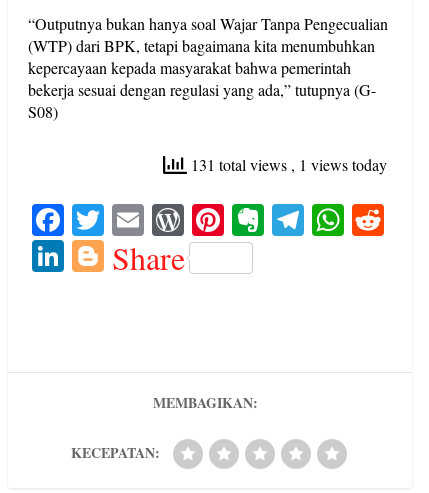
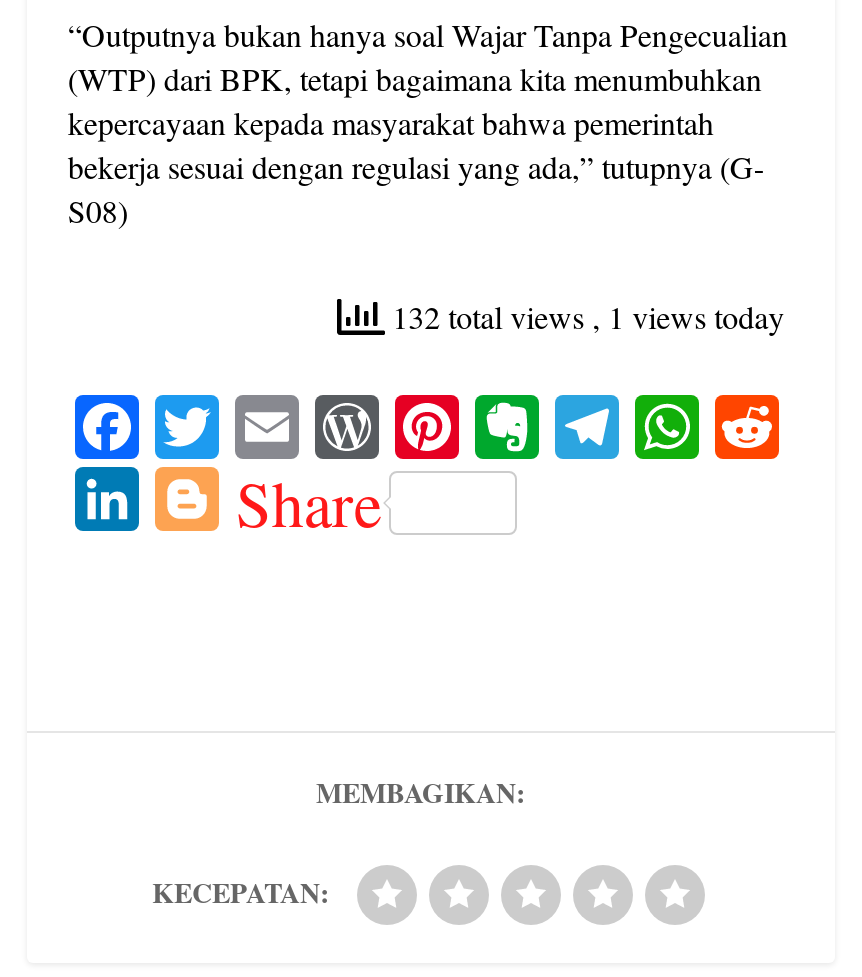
[187,154,387,175] 131 total views, 1 views today -> [384,295,784,337] 132 total views, 1 views today

